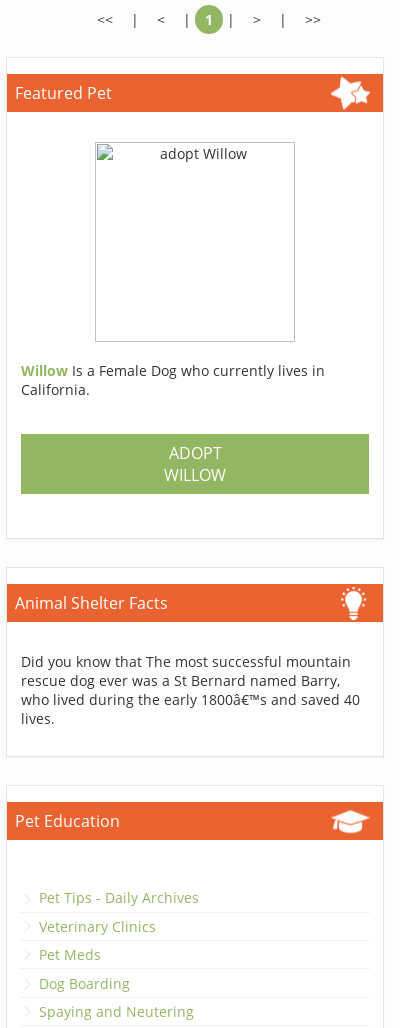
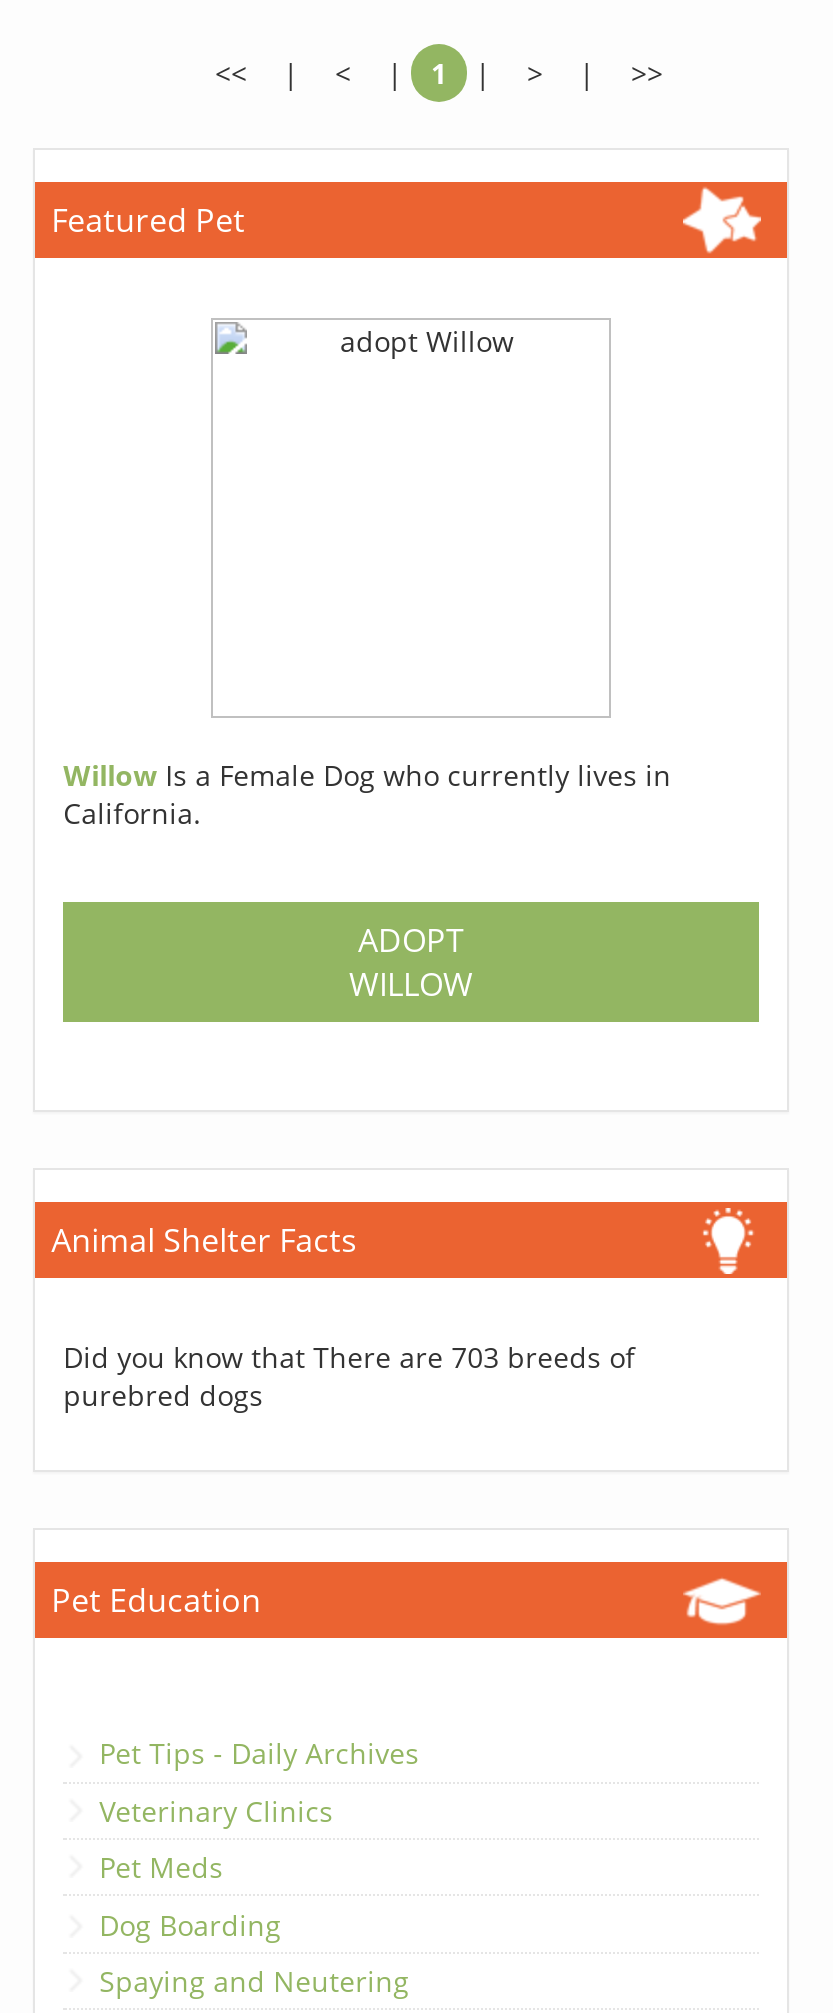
[21,652,360,728] Did you know that The most successful mountain | rescue dog ever was a St Bernard named Barry, | who lived during the early 1800â€™s and saved 40 | lives. -> [63,1339,635,1415] Did you know that There are 703 breeds of | purebred dogs

